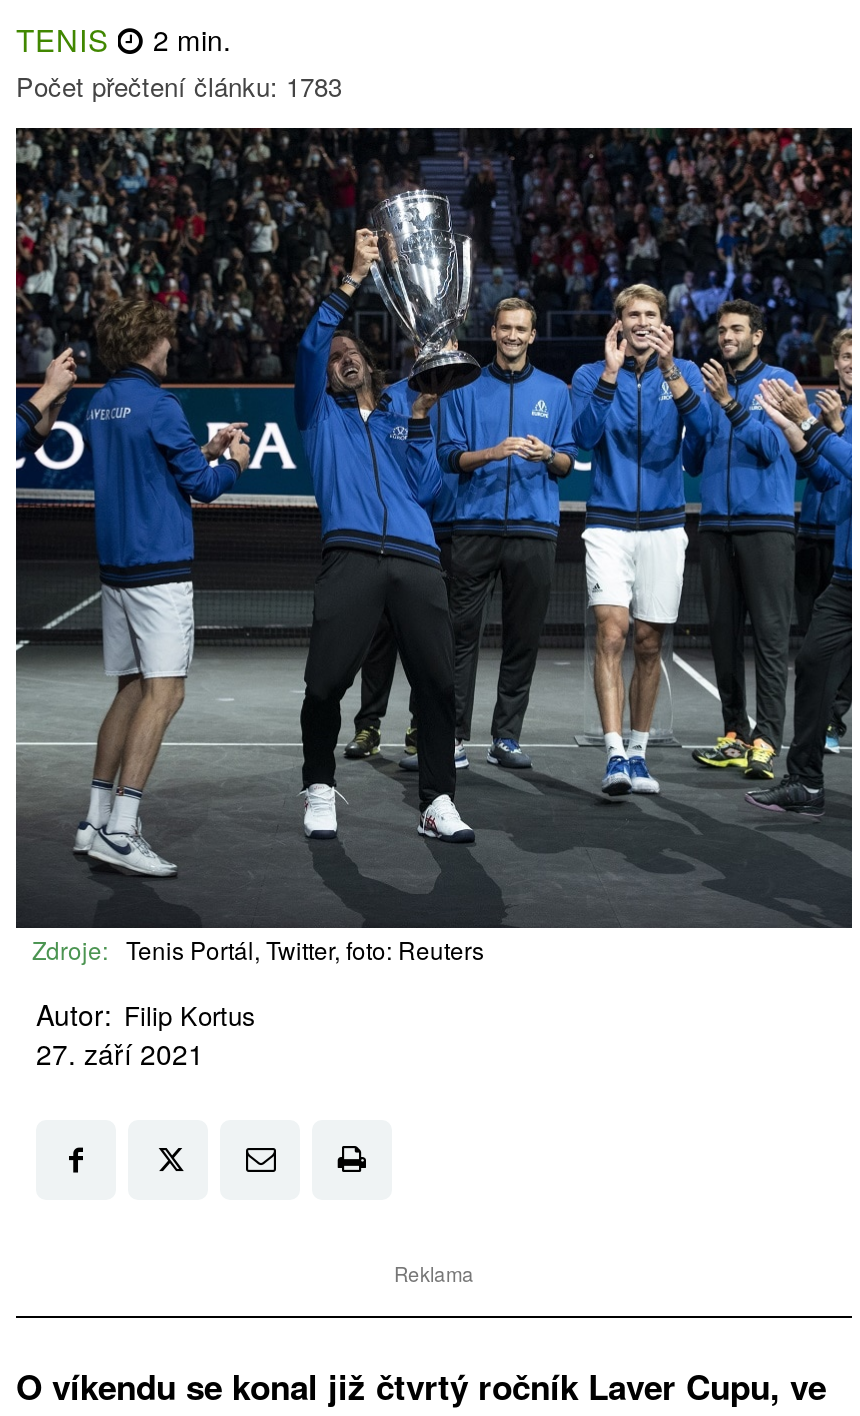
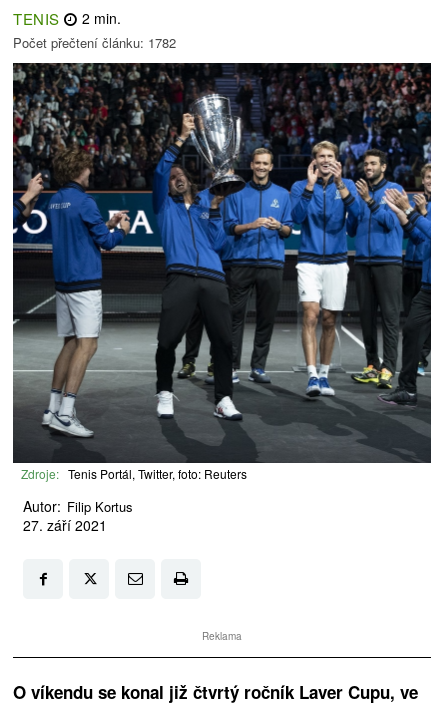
[16,68,342,106] Počet přečtení článku: 1783 -> [13,33,176,52] Počet přečtení článku: 1782

